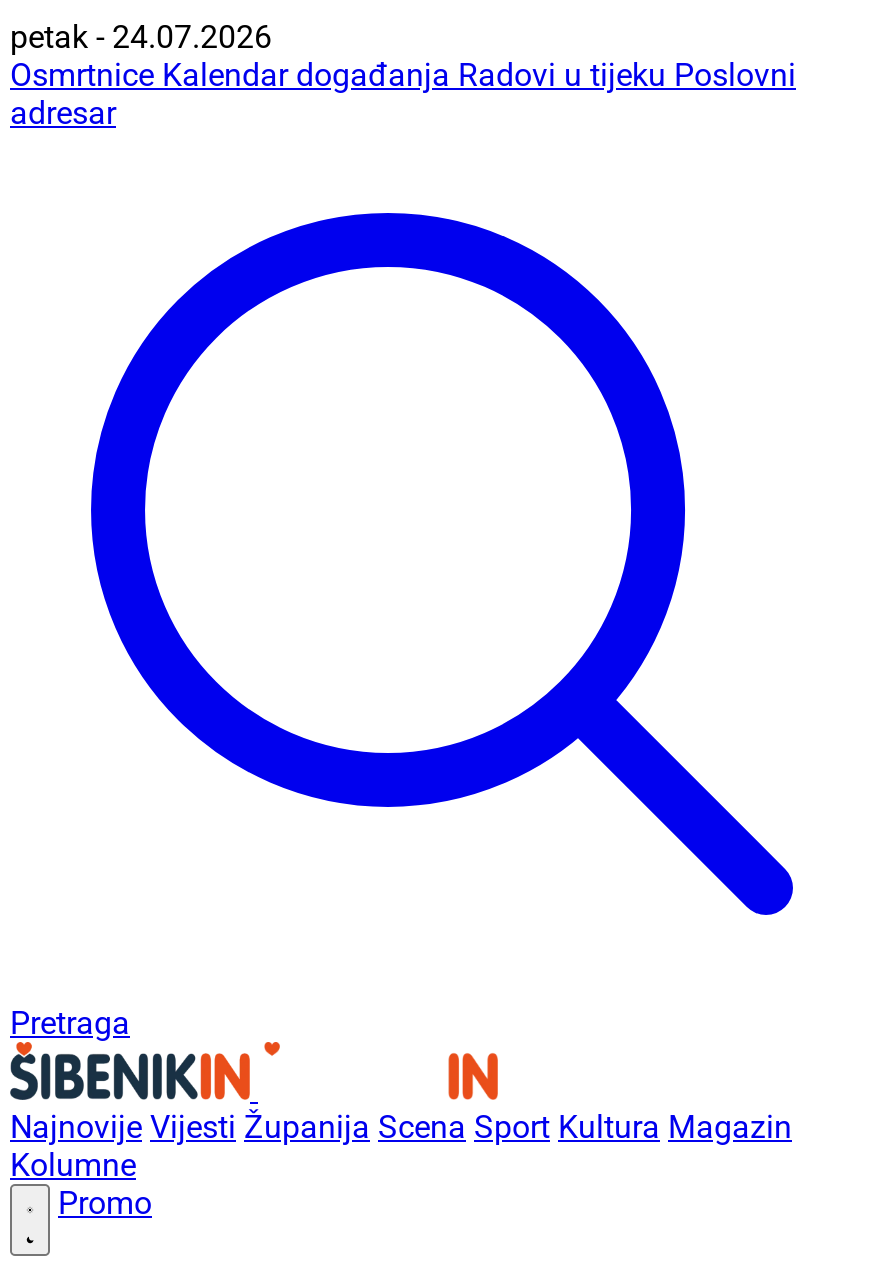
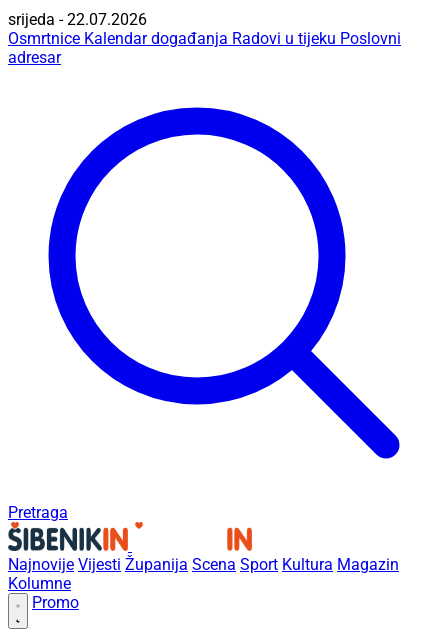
[10,18,272,56] petak - 24.07.2026 -> [8,10,147,29] srijeda - 22.07.2026

